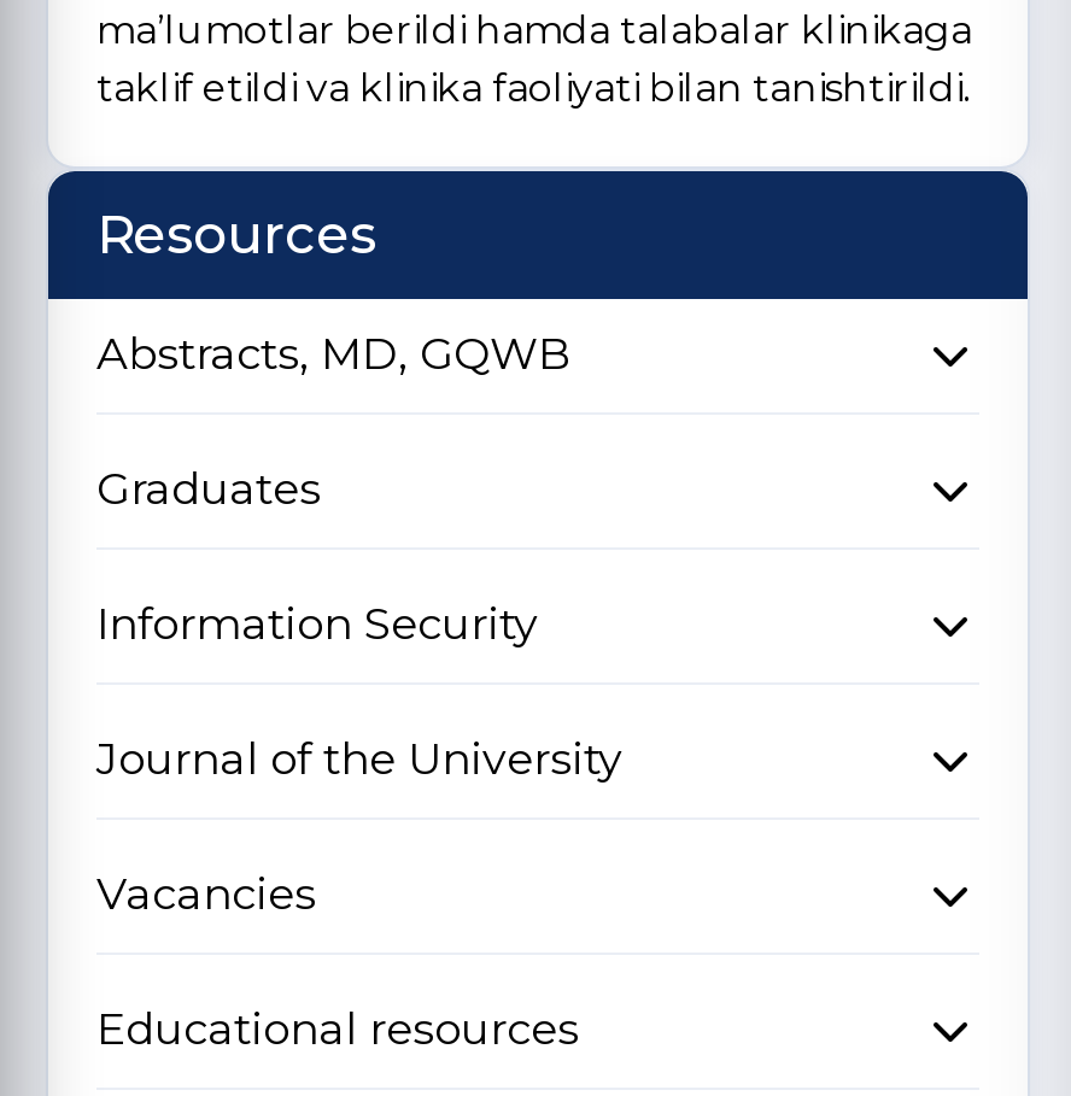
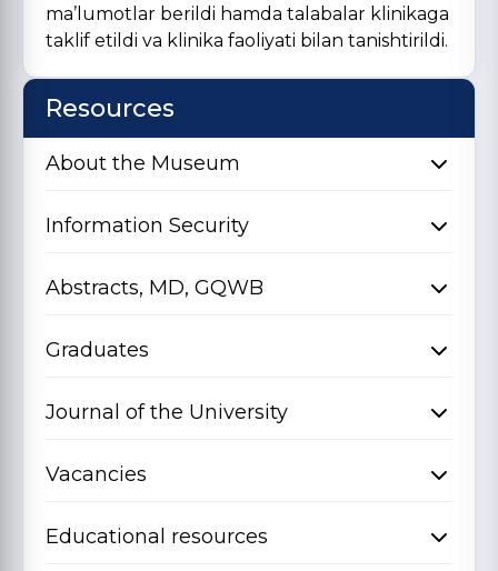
none -> [46,151,240,176] About the Museum
moved [96,328,569,516] -> [46,276,263,362]: Abstracts, MD, GQWB | Graduates
moved [96,598,538,651] -> [46,213,249,238]: Information Security

